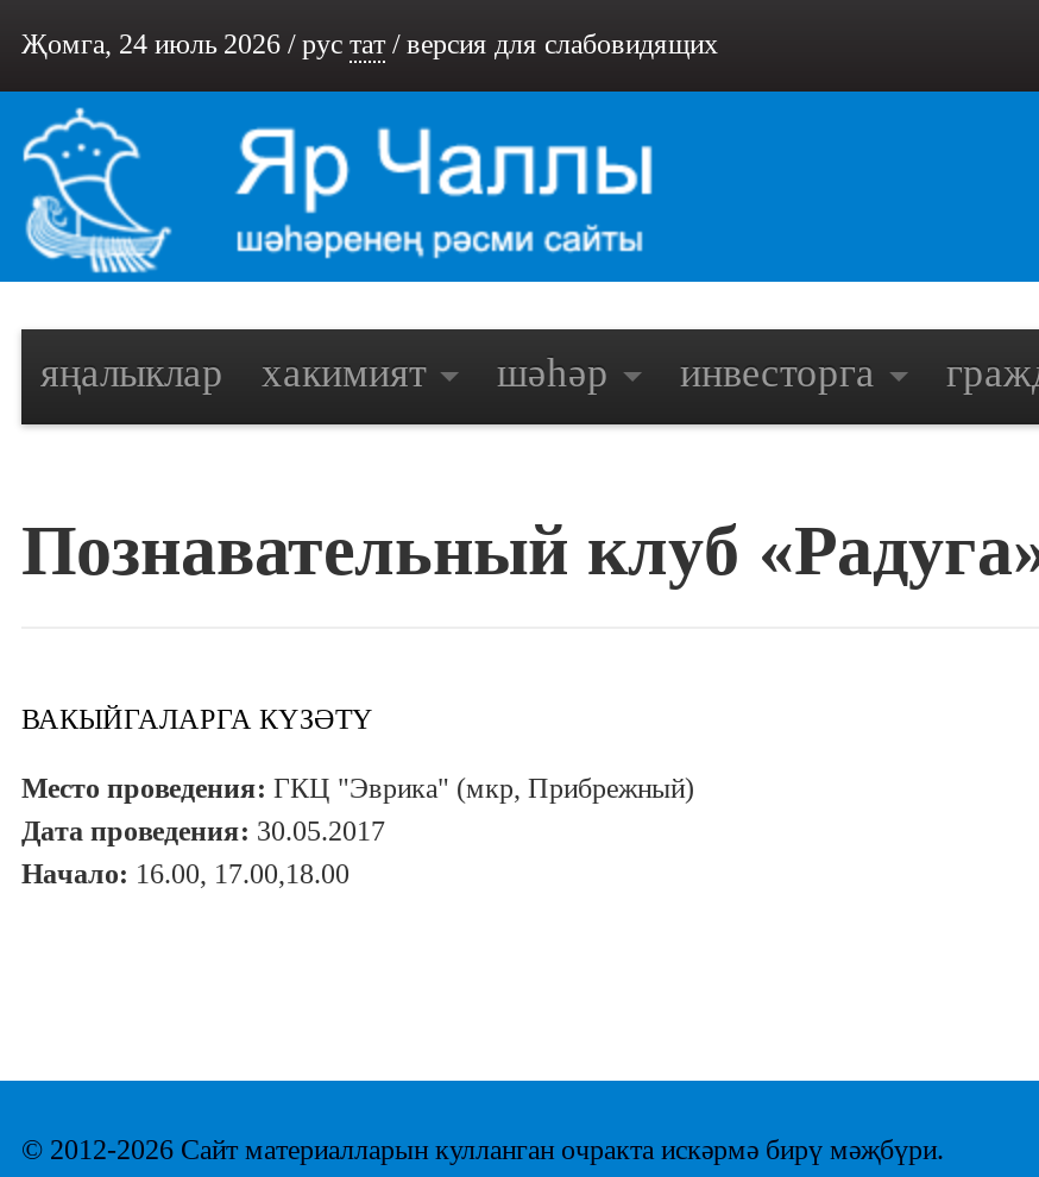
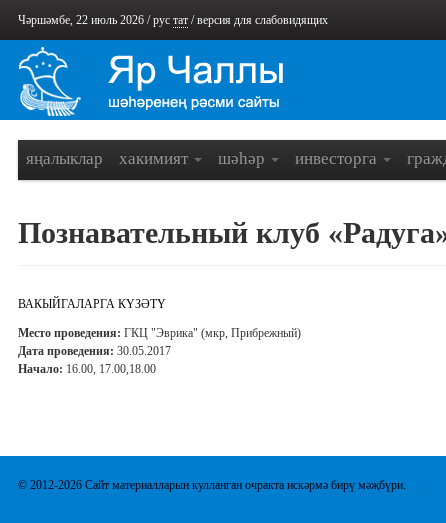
[21,27,718,61] Җомга, 24 июль 2026 / рус тат / версия для слабовидящих -> [18,13,328,27] Чәршәмбе, 22 июль 2026 / рус тат / версия для слабовидящих

